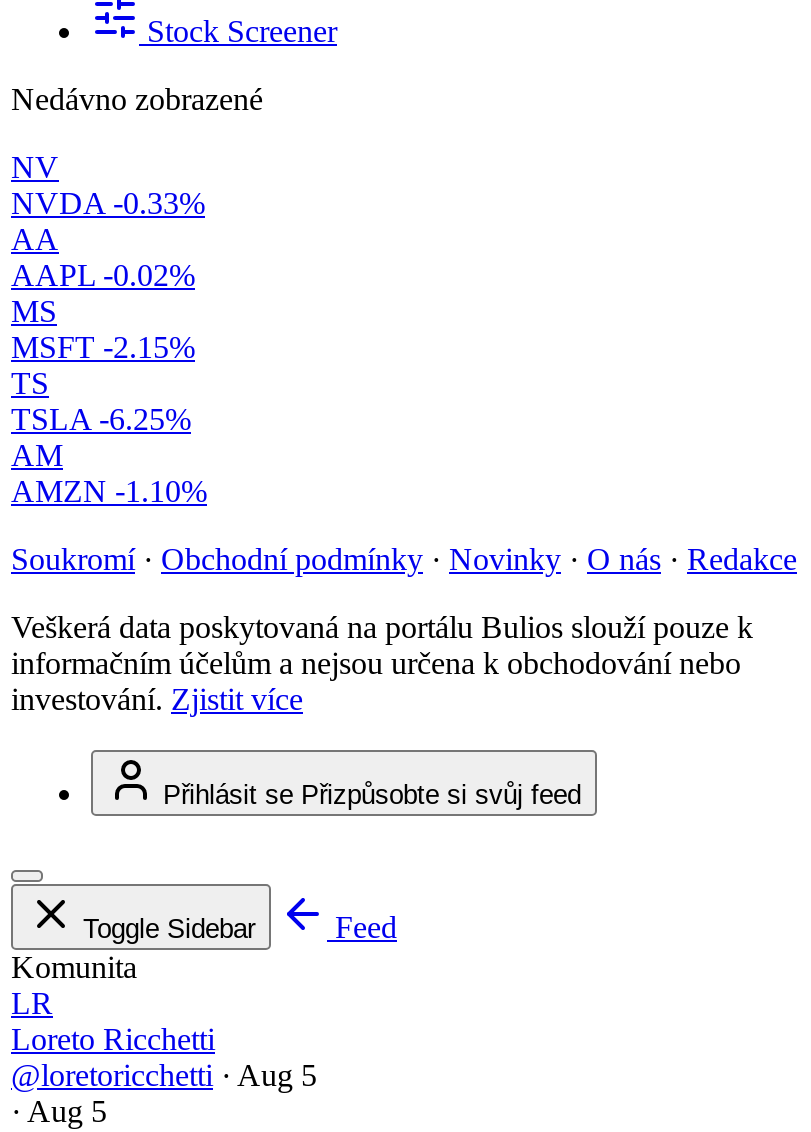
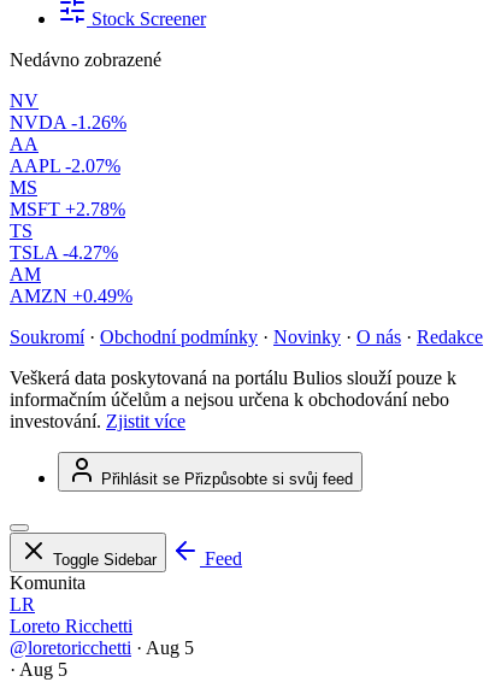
[11,186,205,220] NVDA -0.33% -> [10,112,126,133] NVDA -1.26%
[11,258,195,292] AAPL -0.02% -> [10,156,120,176] AAPL -2.07%
[11,330,195,364] MSFT -2.15% -> [10,199,125,219] MSFT +2.78%
[11,402,191,436] TSLA -6.25% -> [10,242,118,263] TSLA -4.27%
[11,474,207,508] AMZN -1.10% -> [10,286,132,306] AMZN +0.49%

